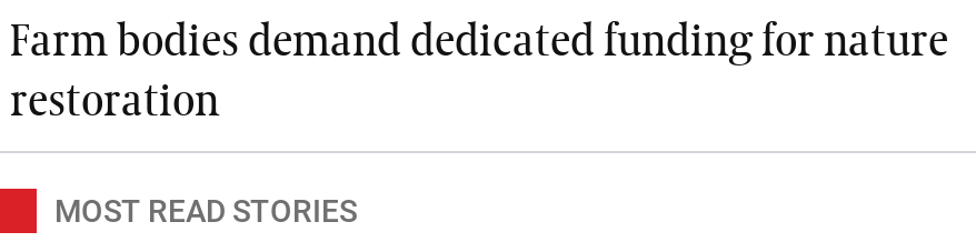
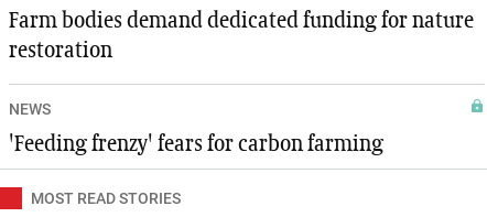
none -> [9,101,383,156] NEWS | 'Feeding frenzy' fears for carbon farming

